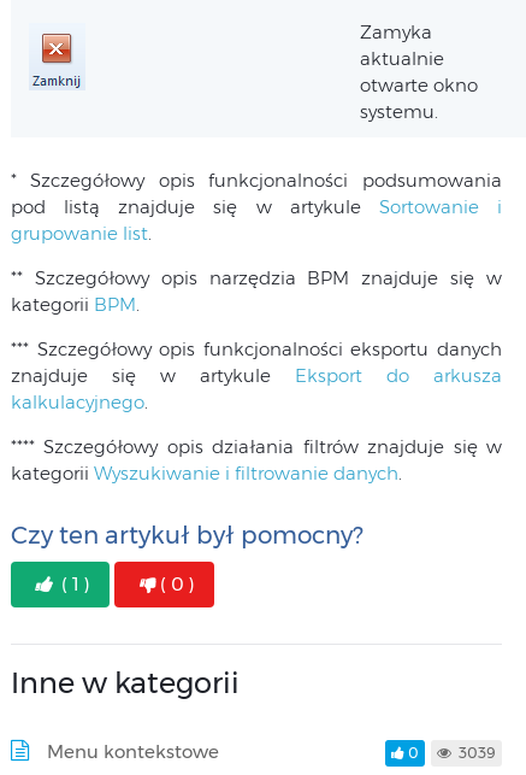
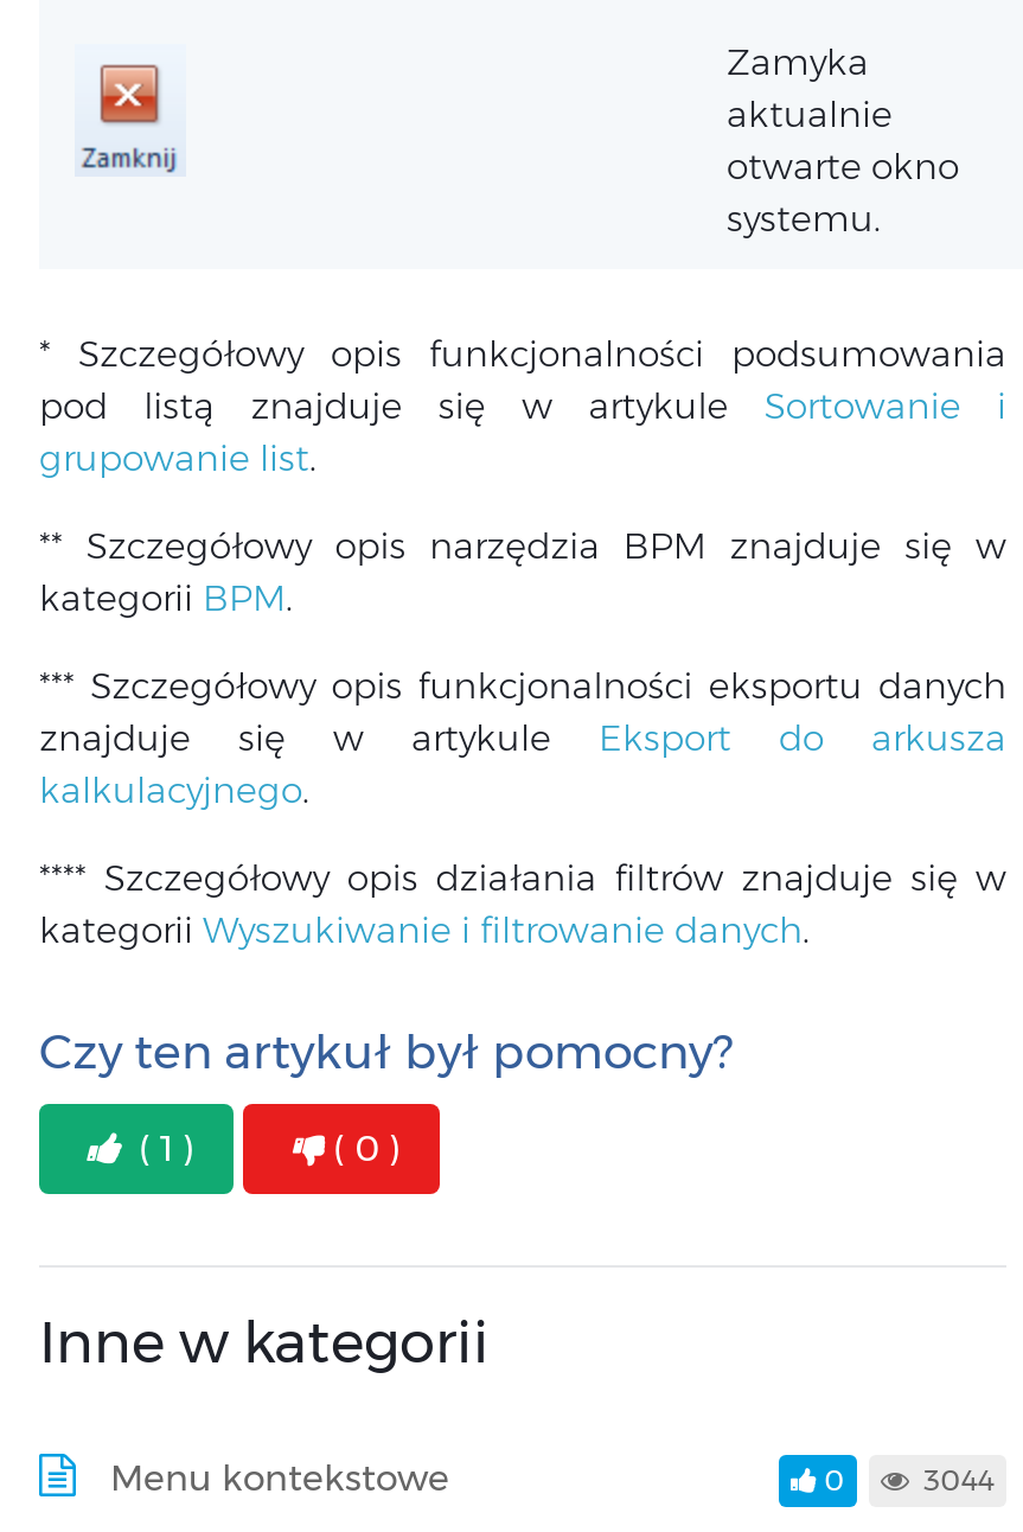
[455,744,496,762] 3039 -> [916,1462,995,1498] 3044

